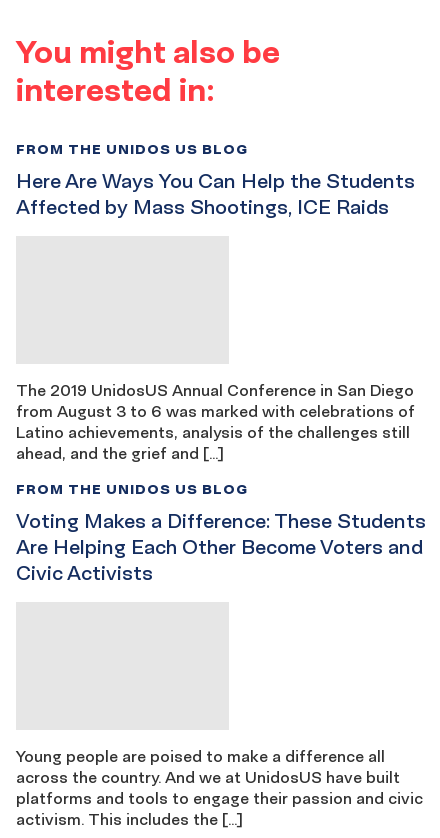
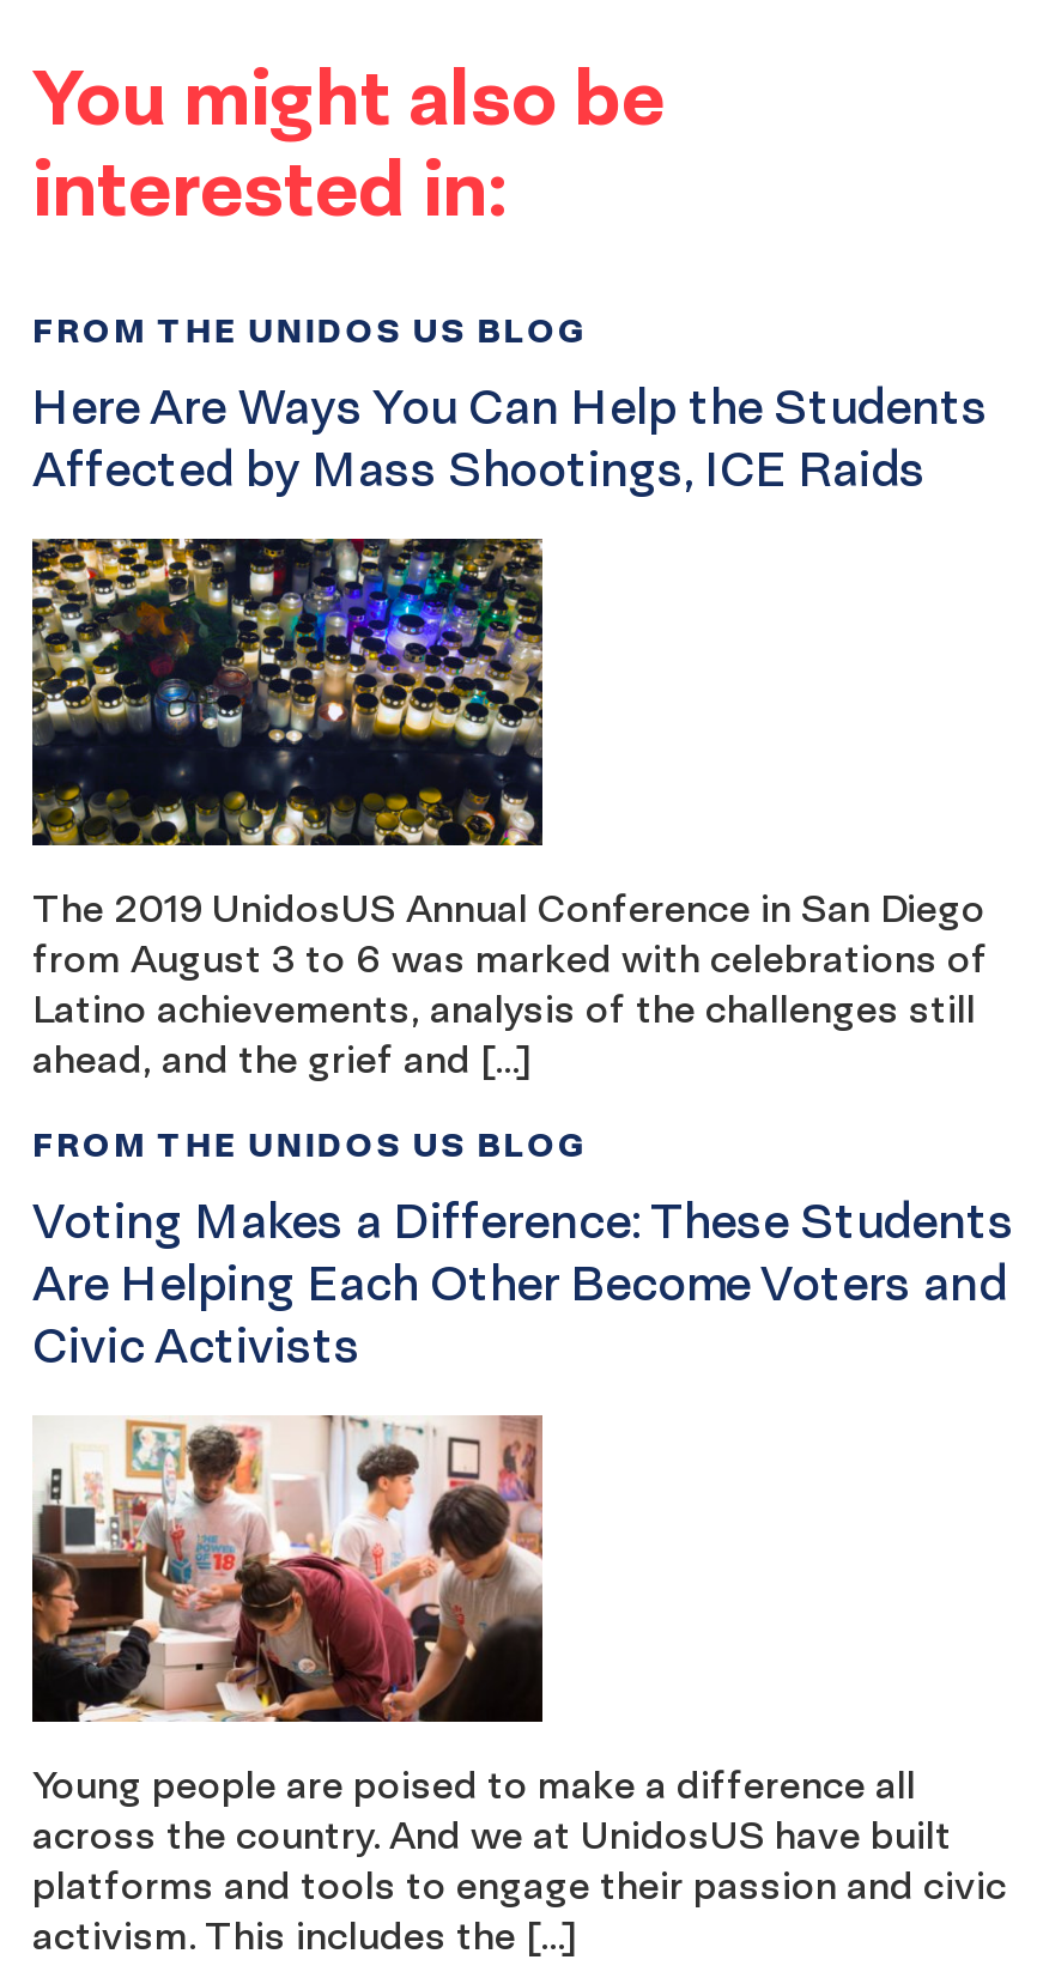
none -> [30,536,545,848] [image]
none -> [30,1413,545,1724] [image]

